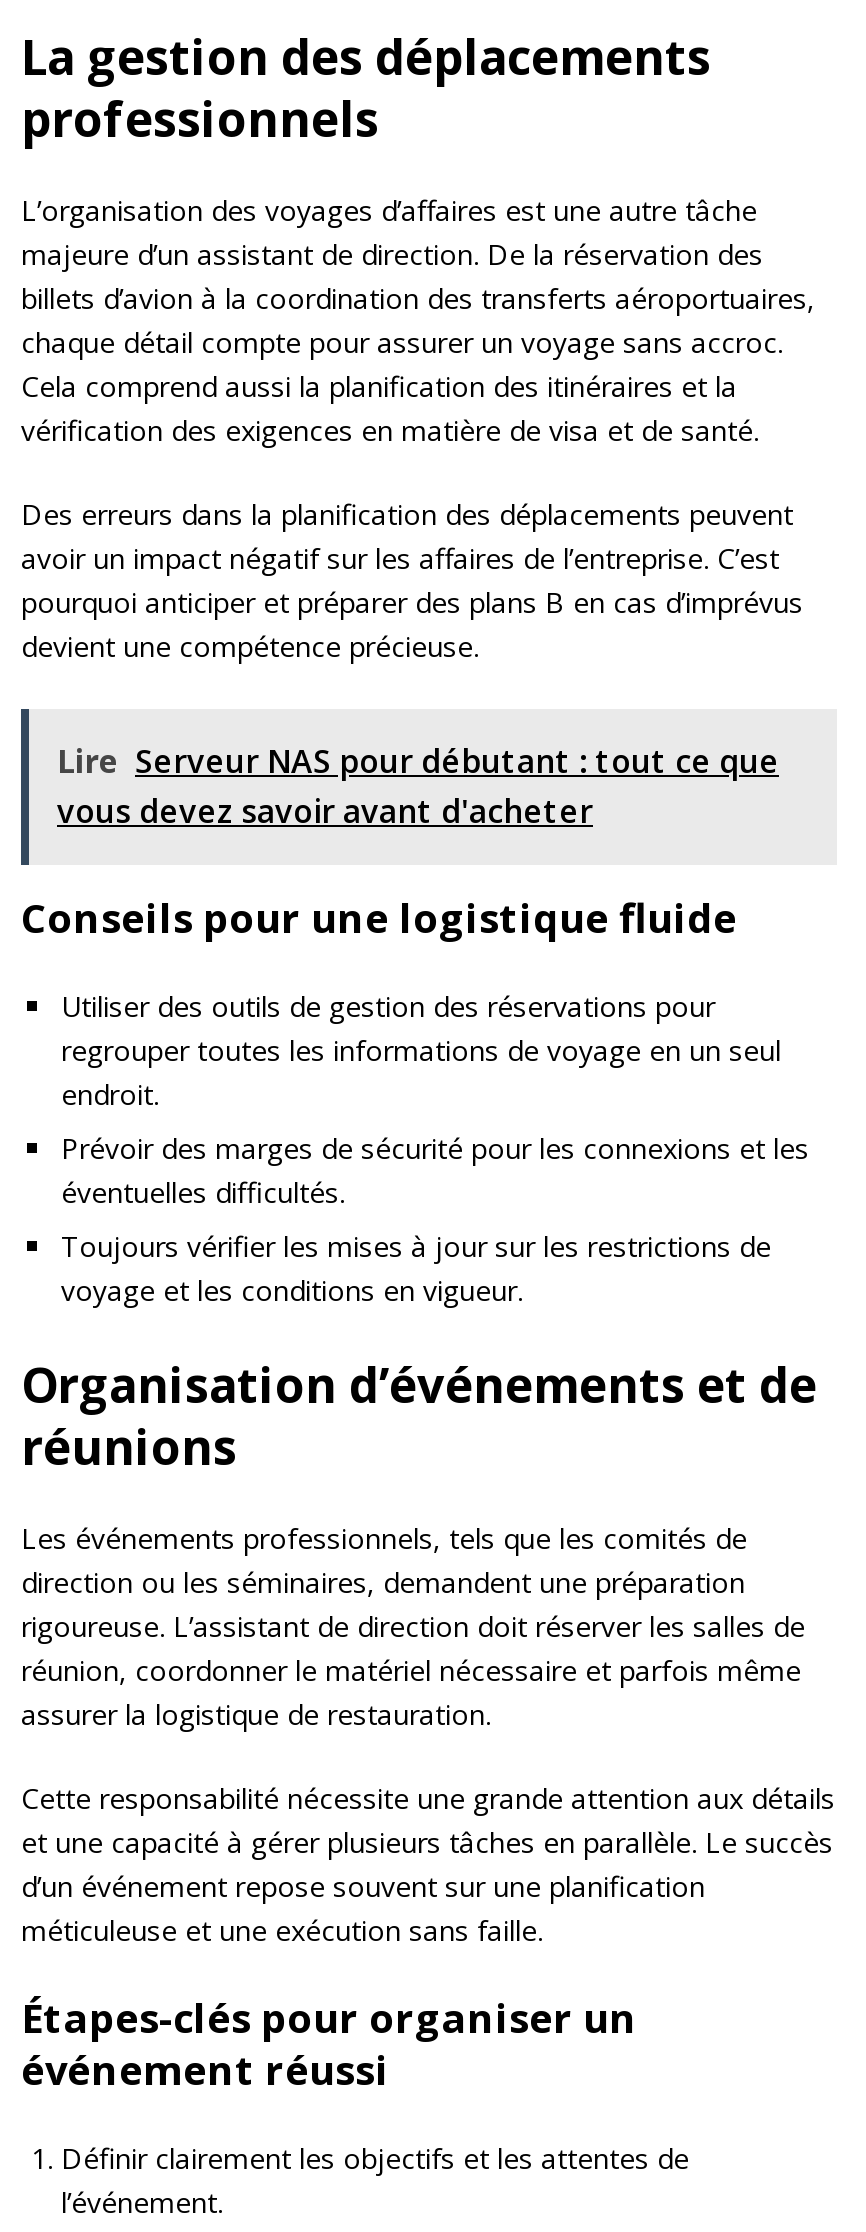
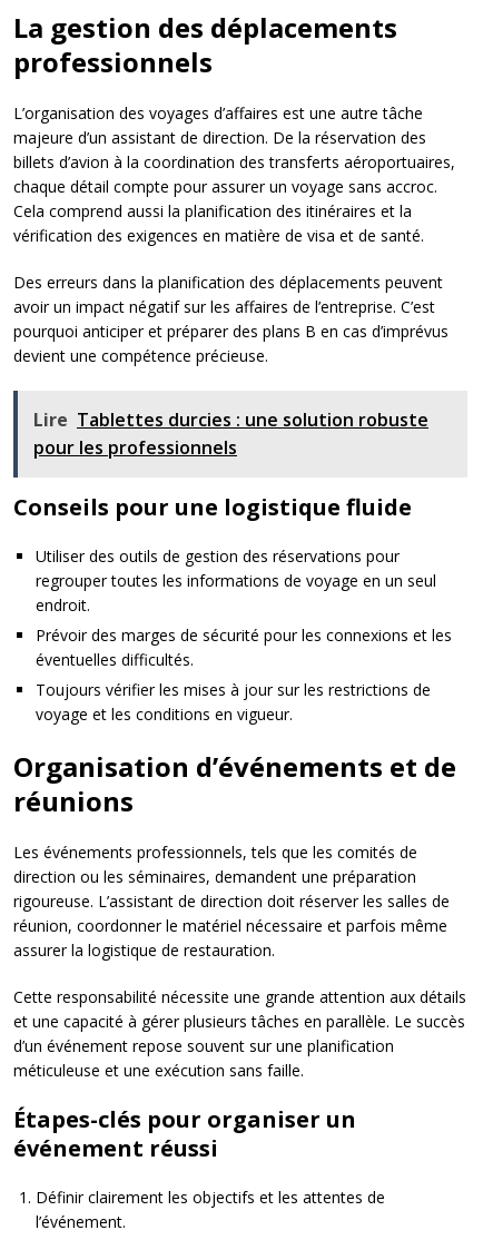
[57,740,779,834] Lire Serveur NAS pour débutant : tout ce que | vous devez savoir avant d'acheter -> [33,408,428,460] Lire Tablettes durcies : une solution robuste | pour les professionnels

